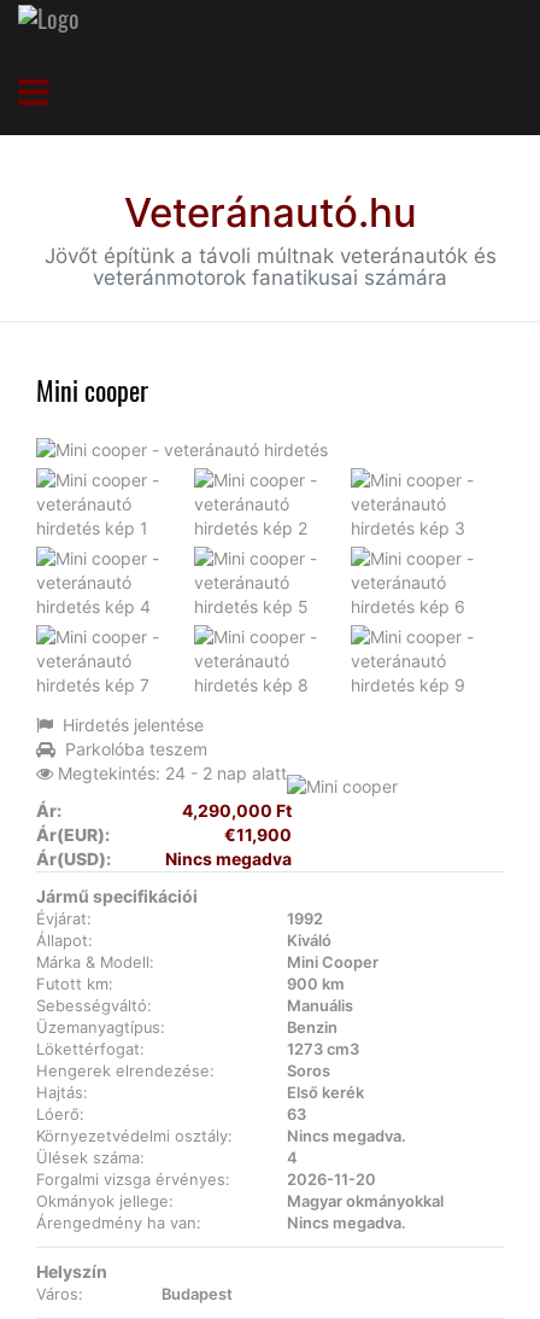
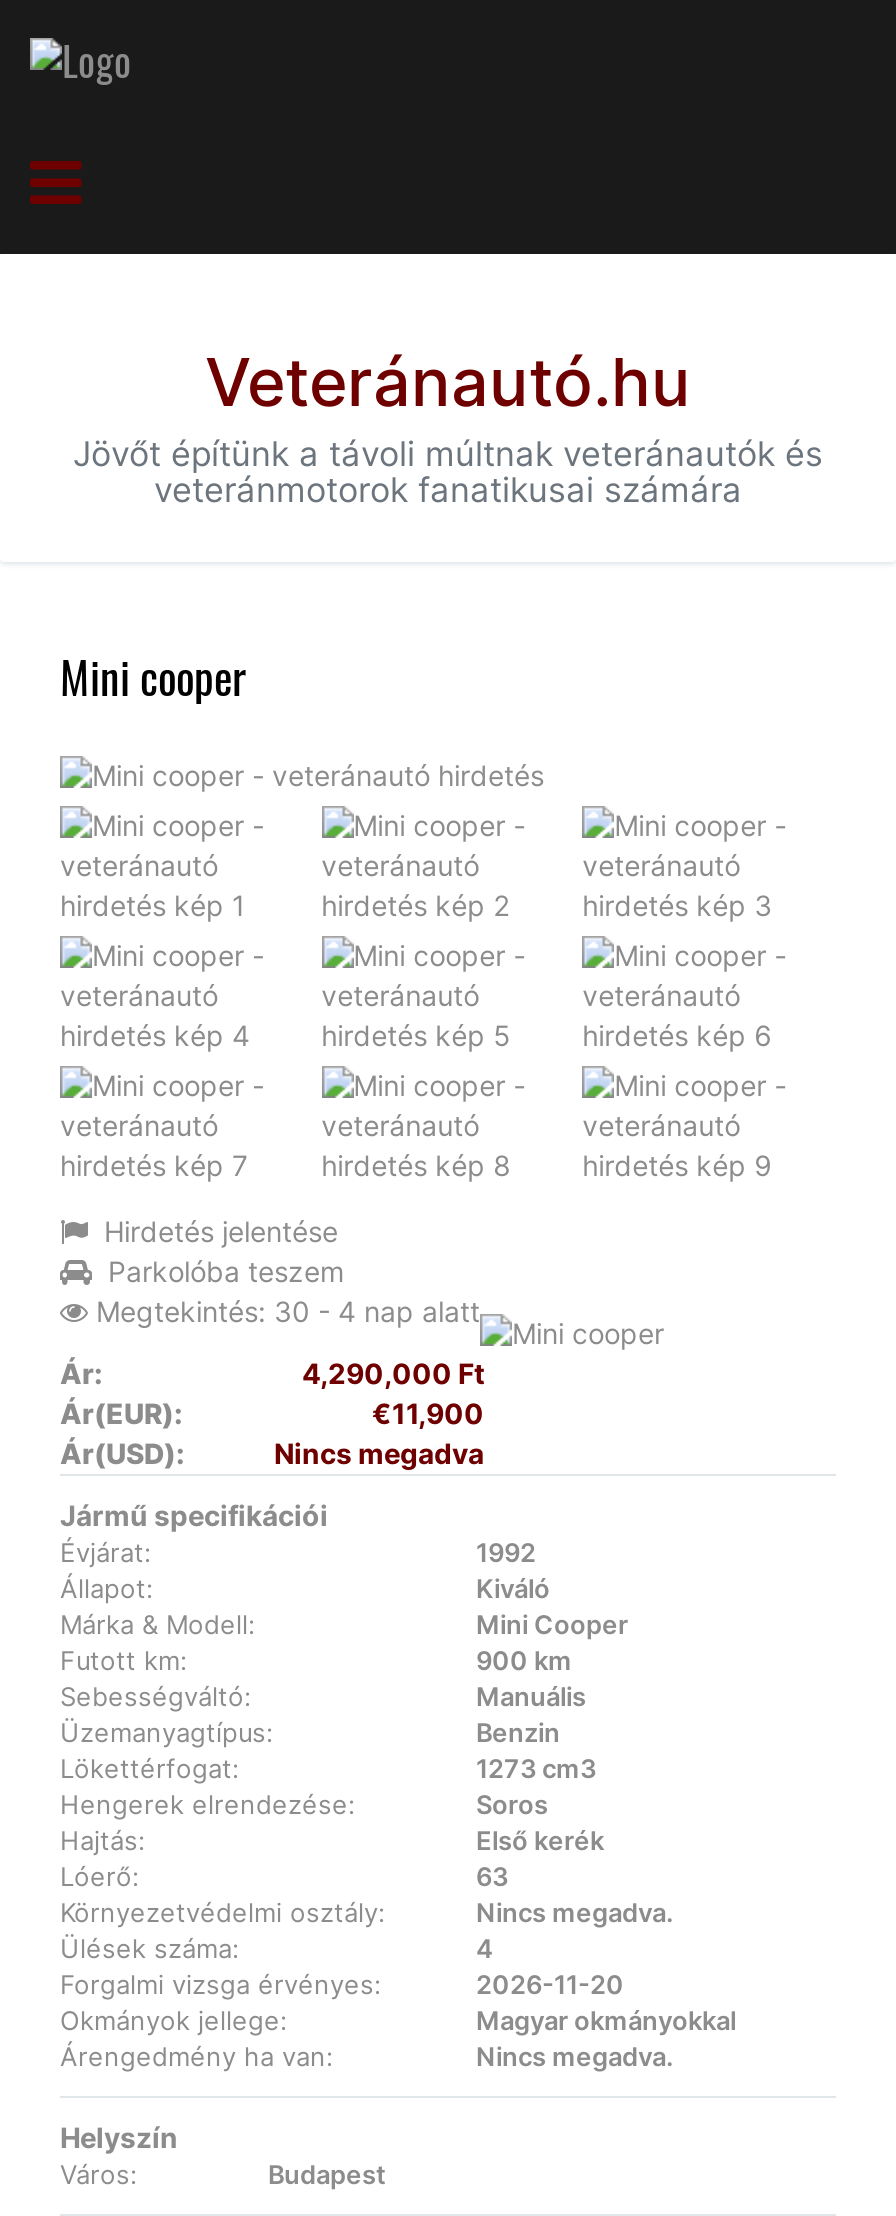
[53,763,287,783] Megtekintés: 24 - 2 nap alatt -> [88,1294,480,1328] Megtekintés: 30 - 4 nap alatt

